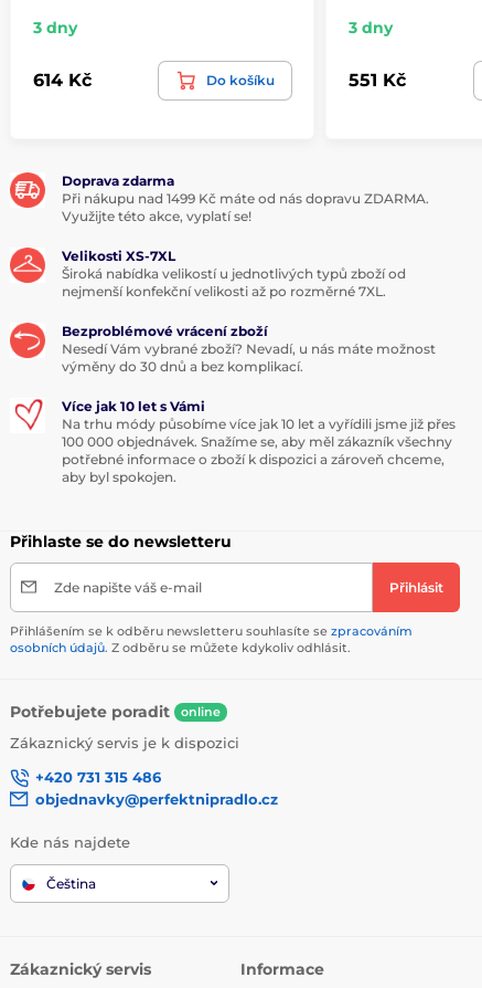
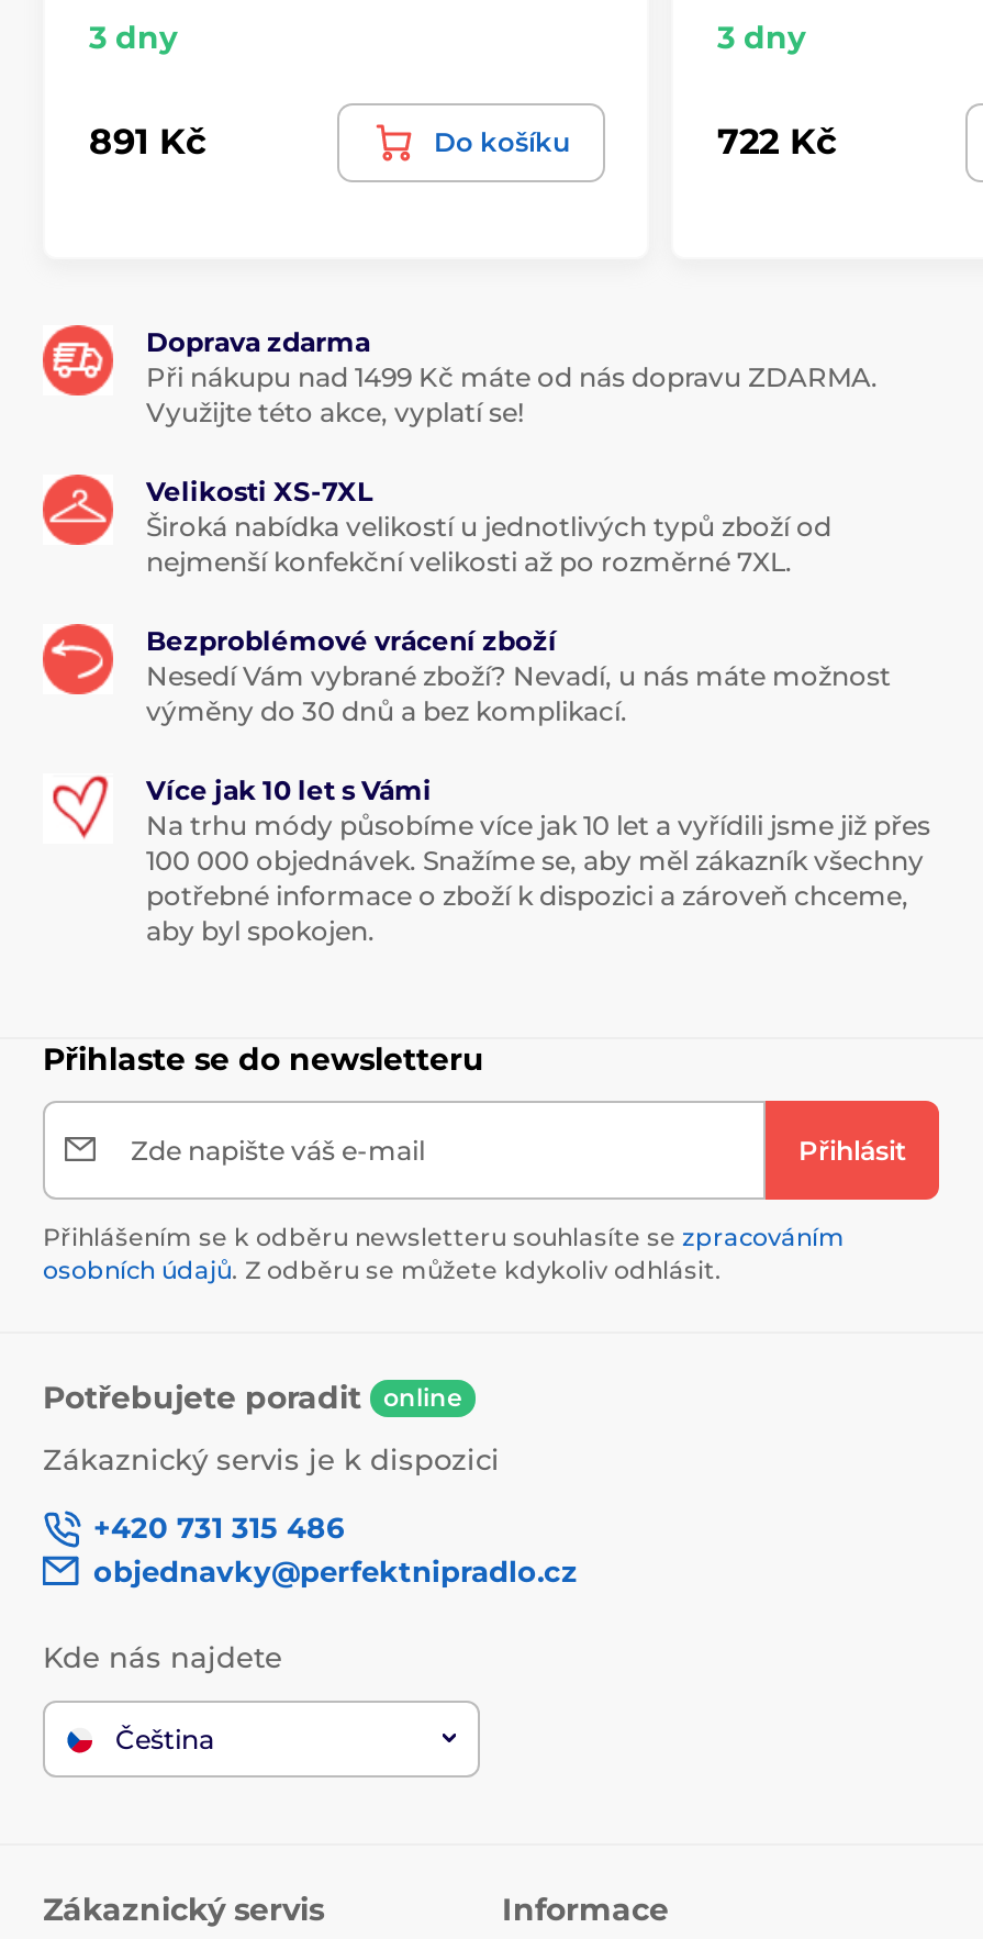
[33,70,92,91] 614 Kč -> [89,121,205,163] 891 Kč
[349,70,406,91] 551 Kč -> [717,121,836,163] 722 Kč

